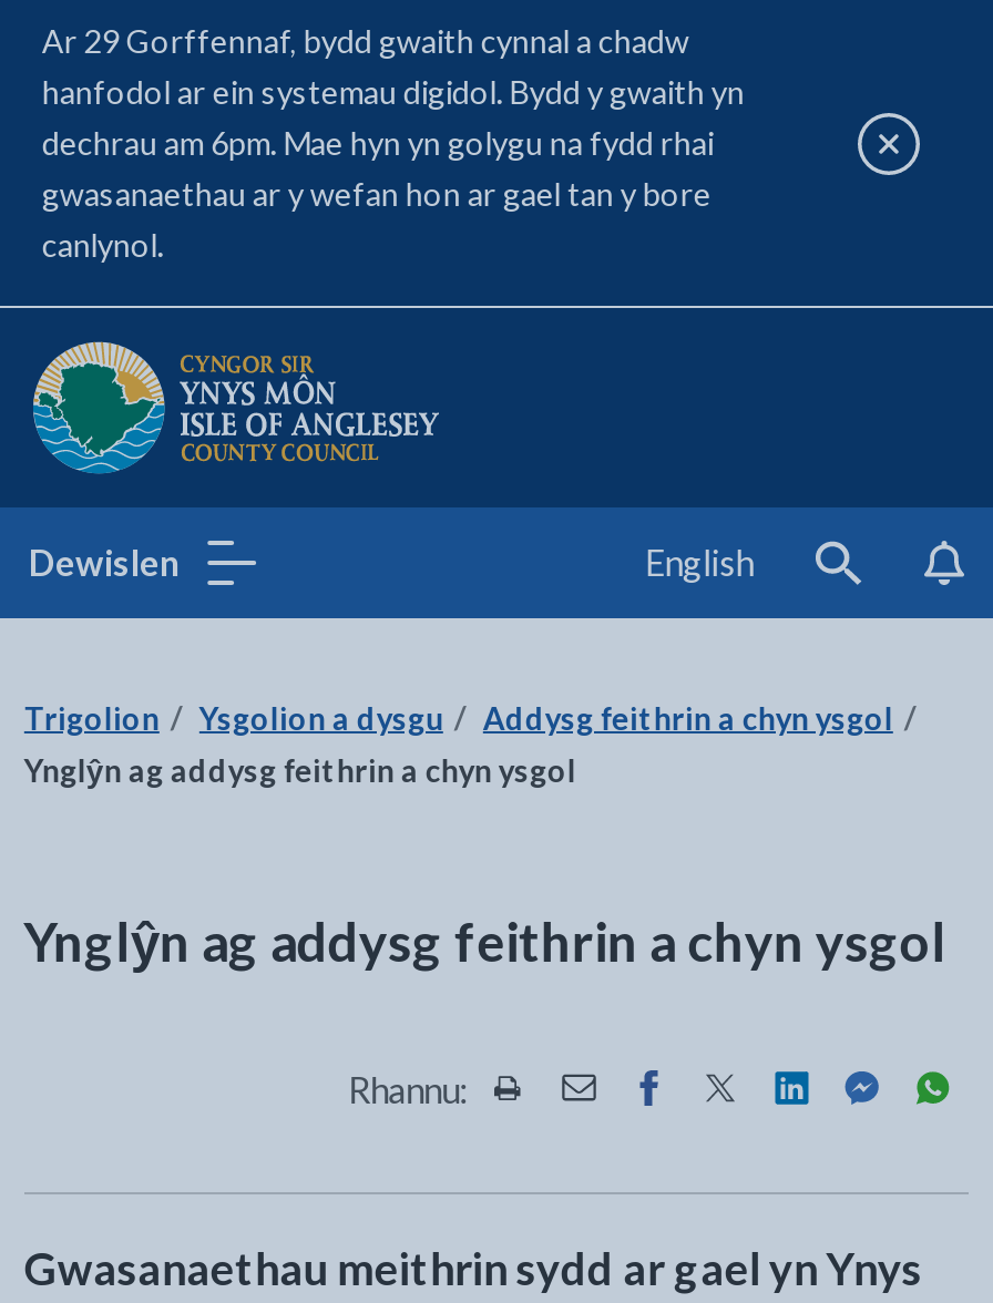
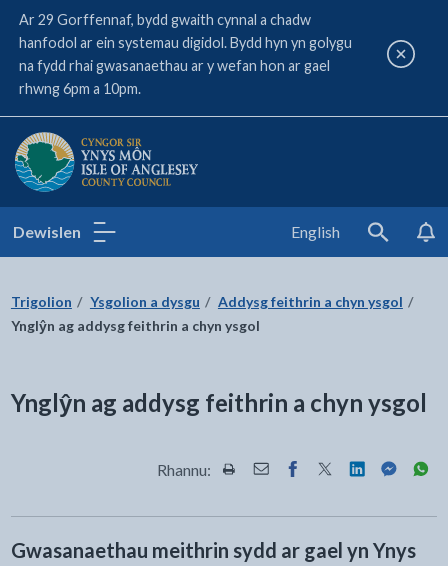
[42,73,745,264] hanfodol ar ein systemau digidol. Bydd y gwaith yn | dechrau am 6pm. Mae hyn yn golygu na fydd rhai | gwasanaethau ar y wefan hon ar gael tan y bore | canlynol. -> [19,34,352,97] hanfodol ar ein systemau digidol. Bydd hyn yn golygu | na fydd rhai gwasanaethau ar y wefan hon ar gael | rhwng 6pm a 10pm.

